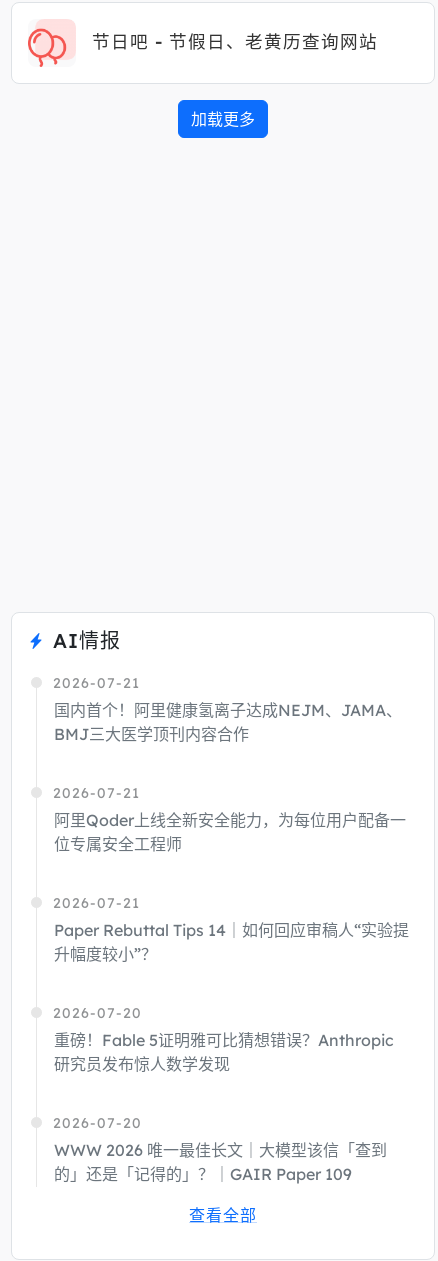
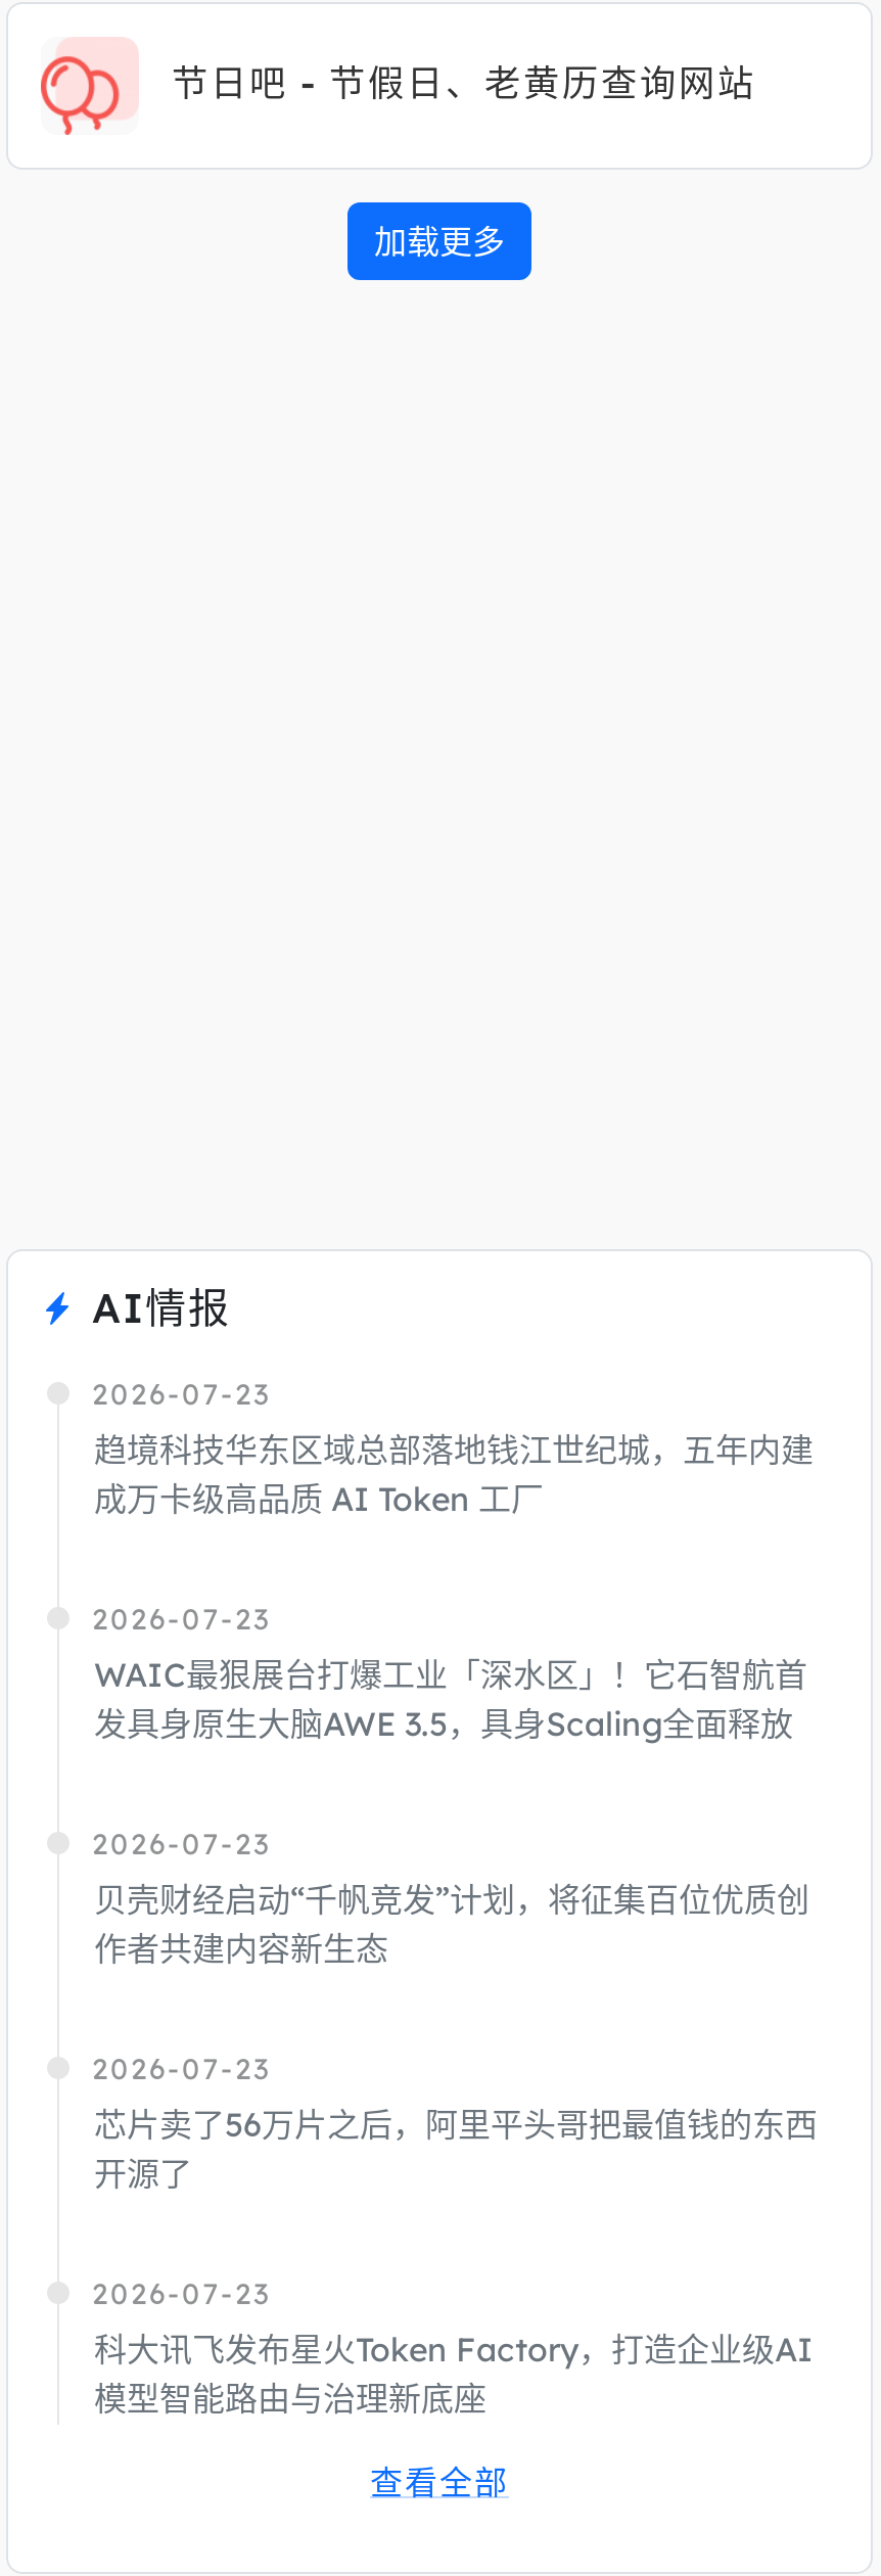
[53,674,402,744] 2026-07-21 | 国内首个！阿里健康氢离子达成NEJM、JAMA、 | BMJ三大医学顶刊内容合作 -> [92,1376,814,1519] 2026-07-23 | 趋境科技华东区域总部落地钱江世纪城，五年内建 | 成万卡级高品质 AI Token 工厂
[53,784,406,854] 2026-07-21 | 阿里Qoder上线全新安全能力，为每位用户配备一 | 位专属安全工程师 -> [92,1601,807,1744] 2026-07-23 | WAIC最狠展台打爆工业「深水区」！它石智航首 | 发具身原生大脑AWE 3.5，具身Scaling全面释放
[53,894,409,964] 2026-07-21 | Paper Rebuttal Tips 14｜如何回应审稿人“实验提 | 升幅度较小”？ -> [92,1826,809,1969] 2026-07-23 | 贝壳财经启动“千帆竞发”计划，将征集百位优质创 | 作者共建内容新生态
[53,1004,394,1074] 2026-07-20 | 重磅！Fable 5证明雅可比猜想错误？Anthropic | 研究员发布惊人数学发现 -> [92,2051,818,2194] 2026-07-23 | 芯片卖了56万片之后，阿里平头哥把最值钱的东西 | 开源了
[53,1114,387,1184] 2026-07-20 | WWW 2026 唯一最佳长文｜大模型该信「查到 | 的」还是「记得的」？｜GAIR Paper 109 -> [92,2276,814,2419] 2026-07-23 | 科大讯飞发布星火Token Factory，打造企业级AI | 模型智能路由与治理新底座

